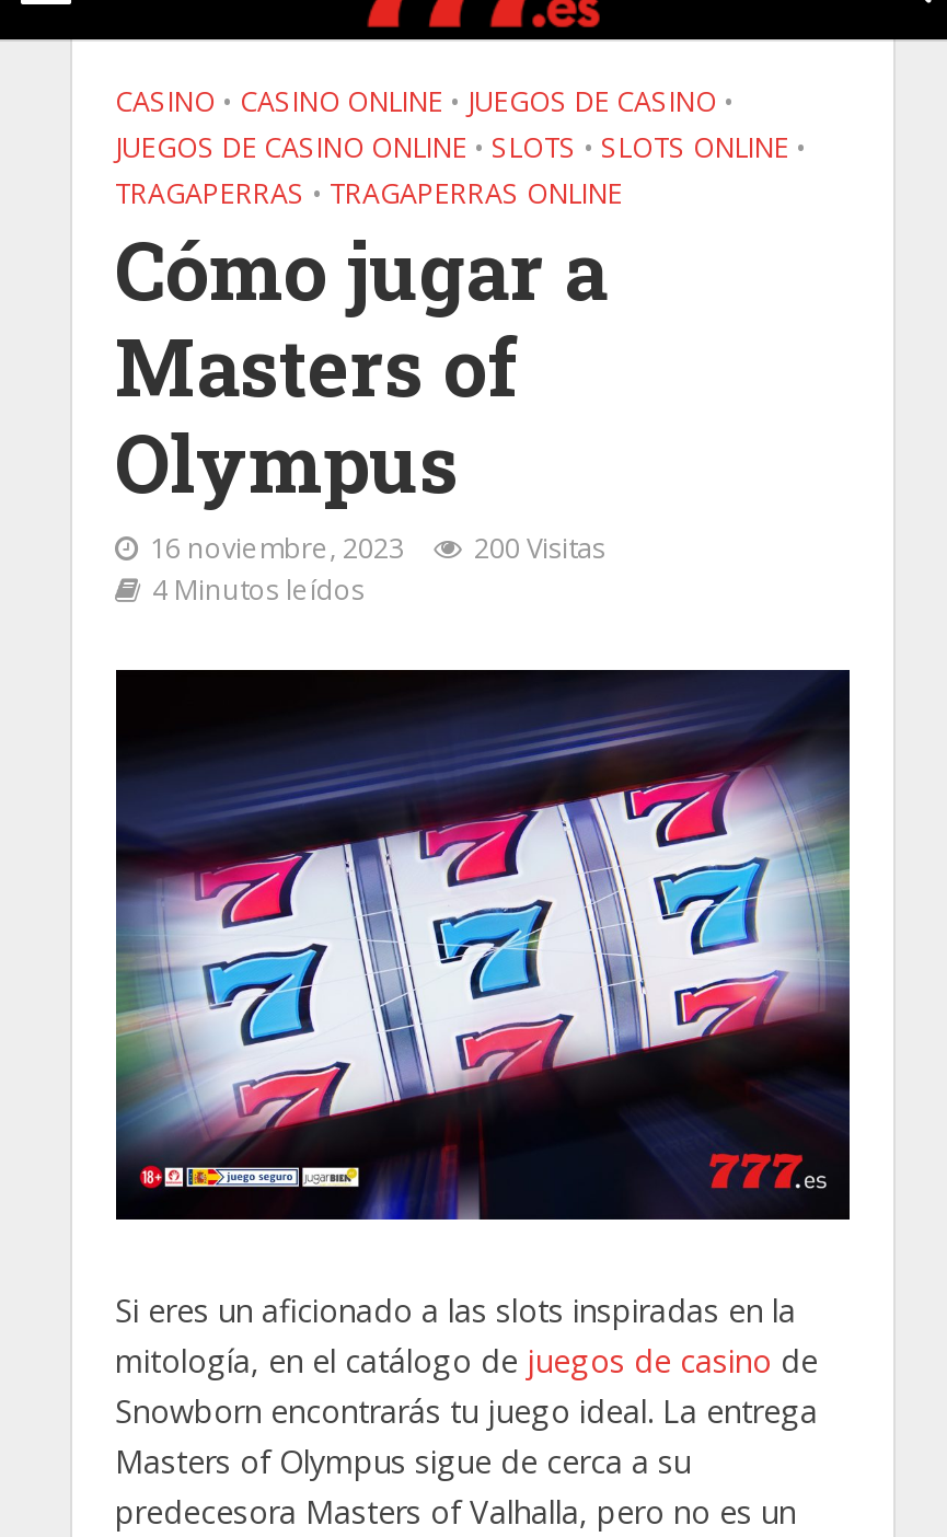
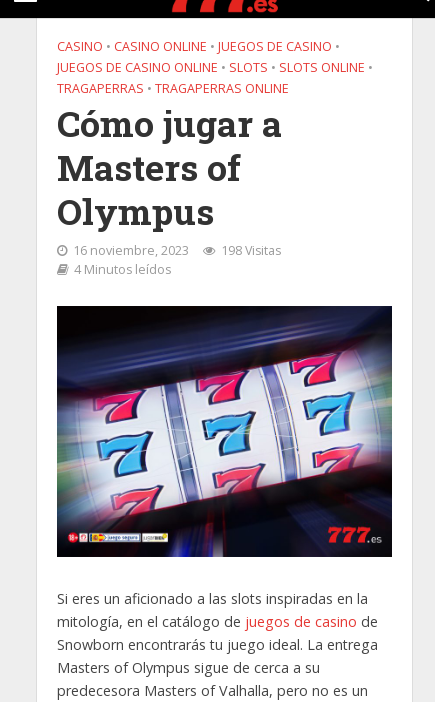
[150,530,605,567] 16 noviembre, 2023 200 Visitas -> [72,242,280,259] 16 noviembre, 2023 198 Visitas

